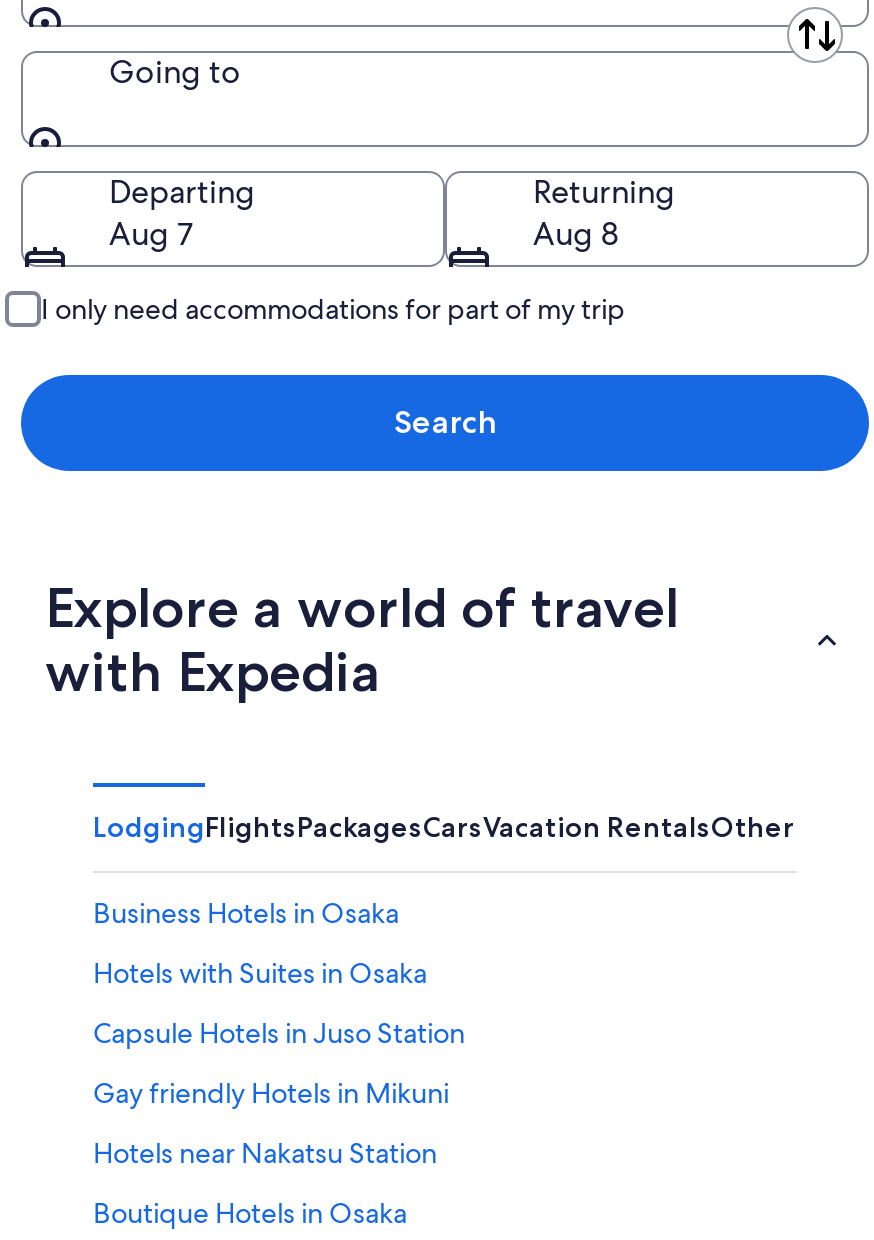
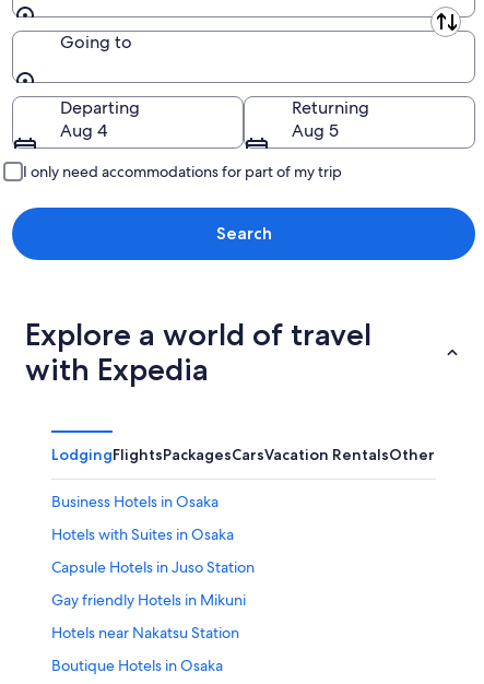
[109,212,193,254] Aug 7 -> [60,119,107,142] Aug 4
[533,212,619,254] Aug 8 -> [292,119,339,142] Aug 5

